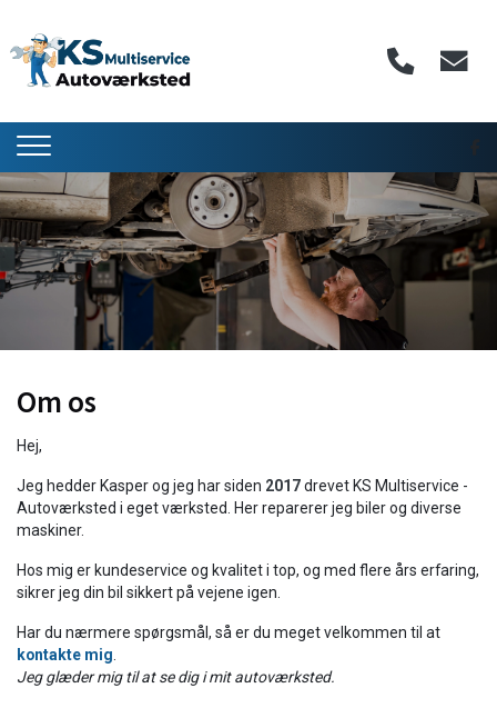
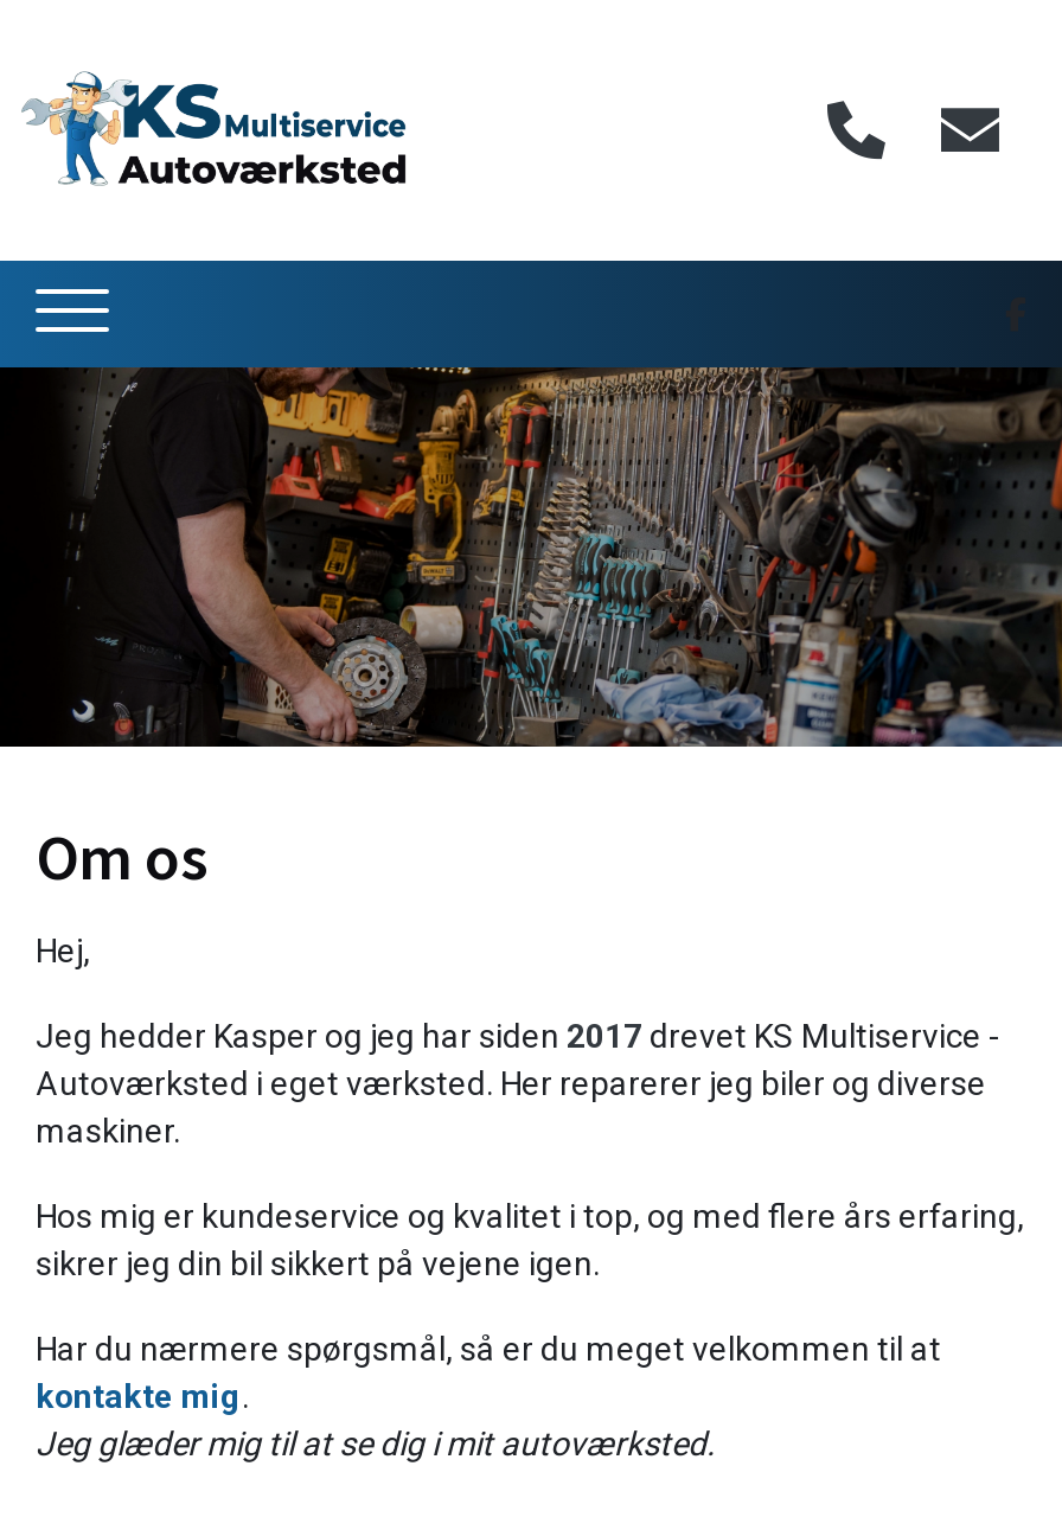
[3,171,494,351] [image] -> [7,365,1055,749] [image]

